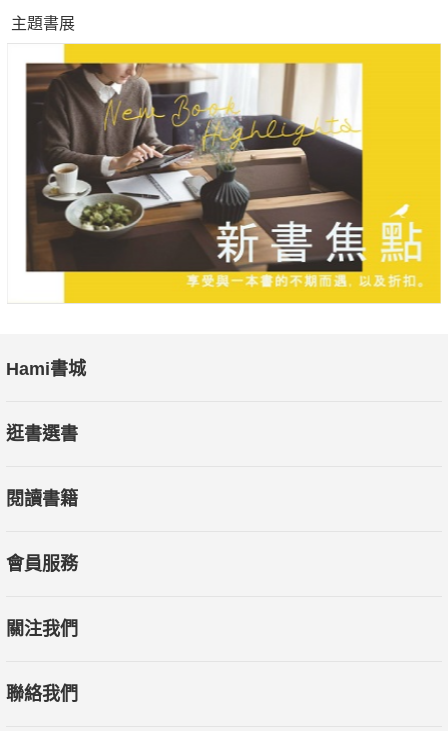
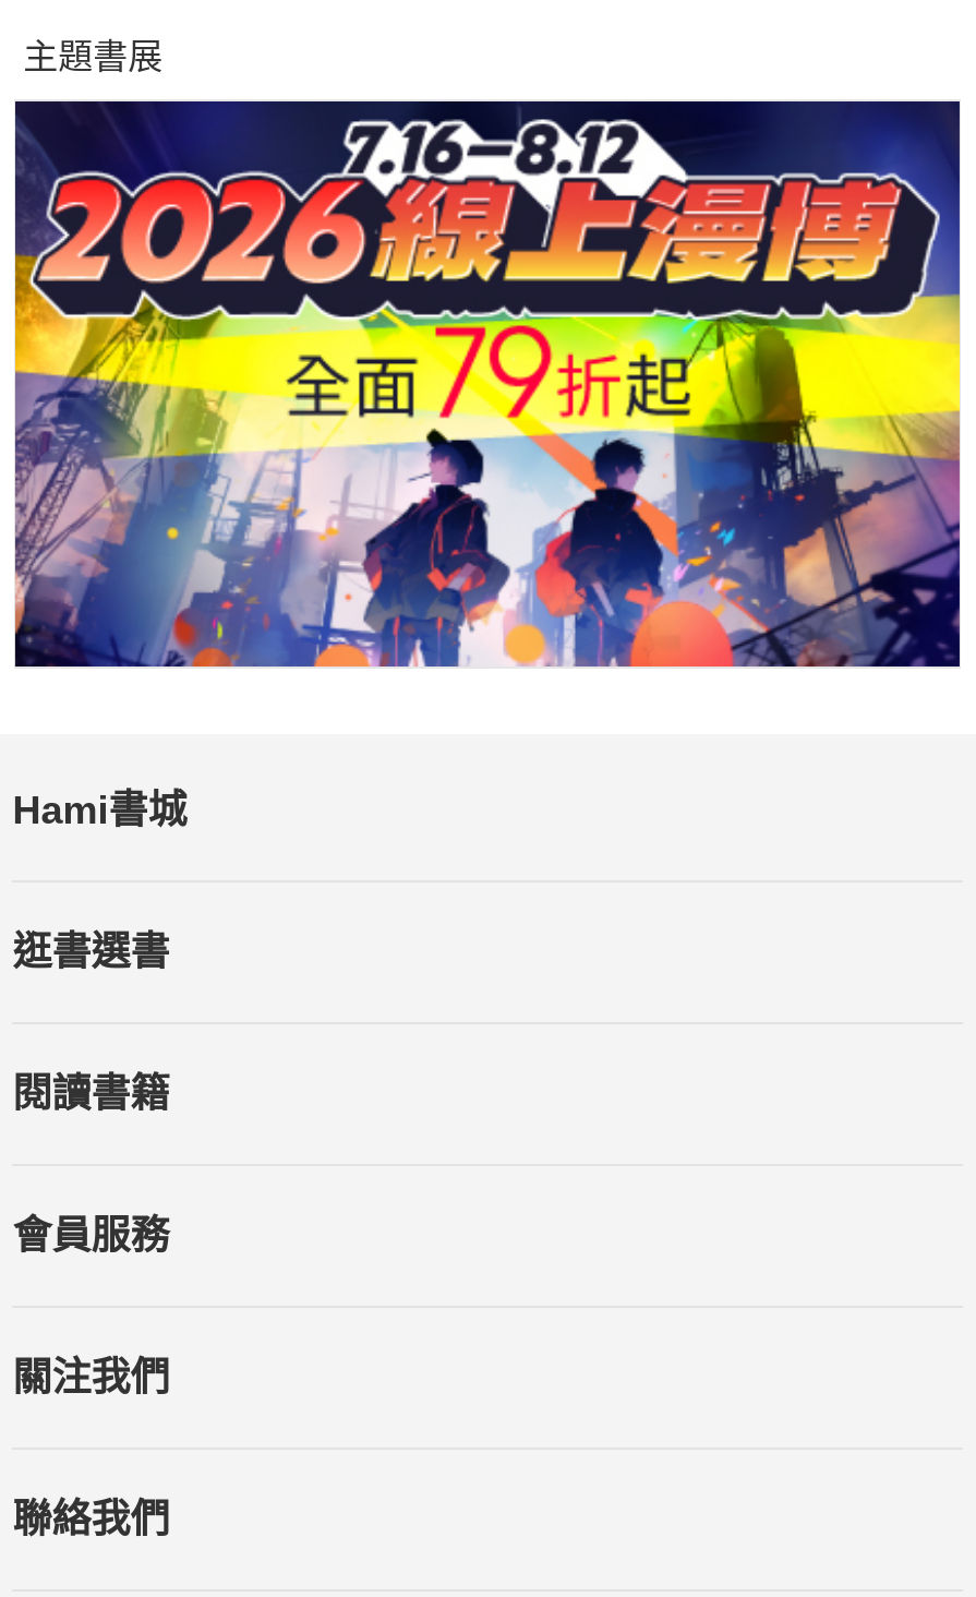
[7,43,442,304] [image] -> [12,99,963,669] [image]

